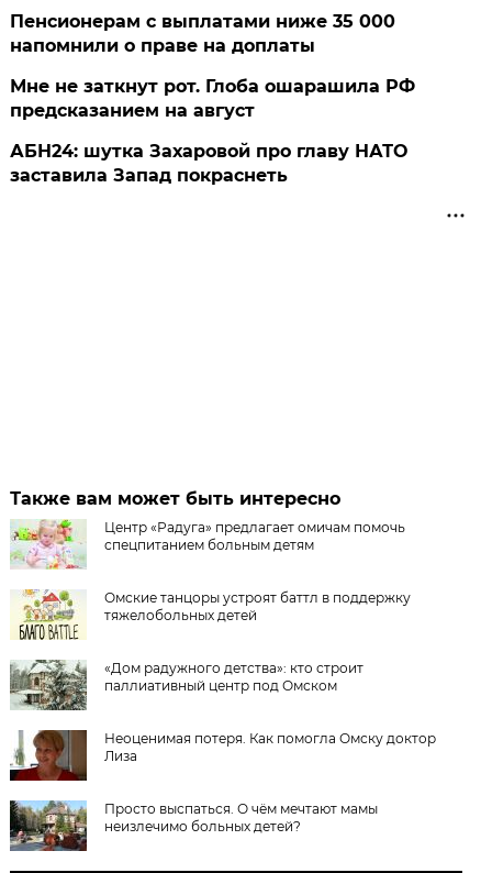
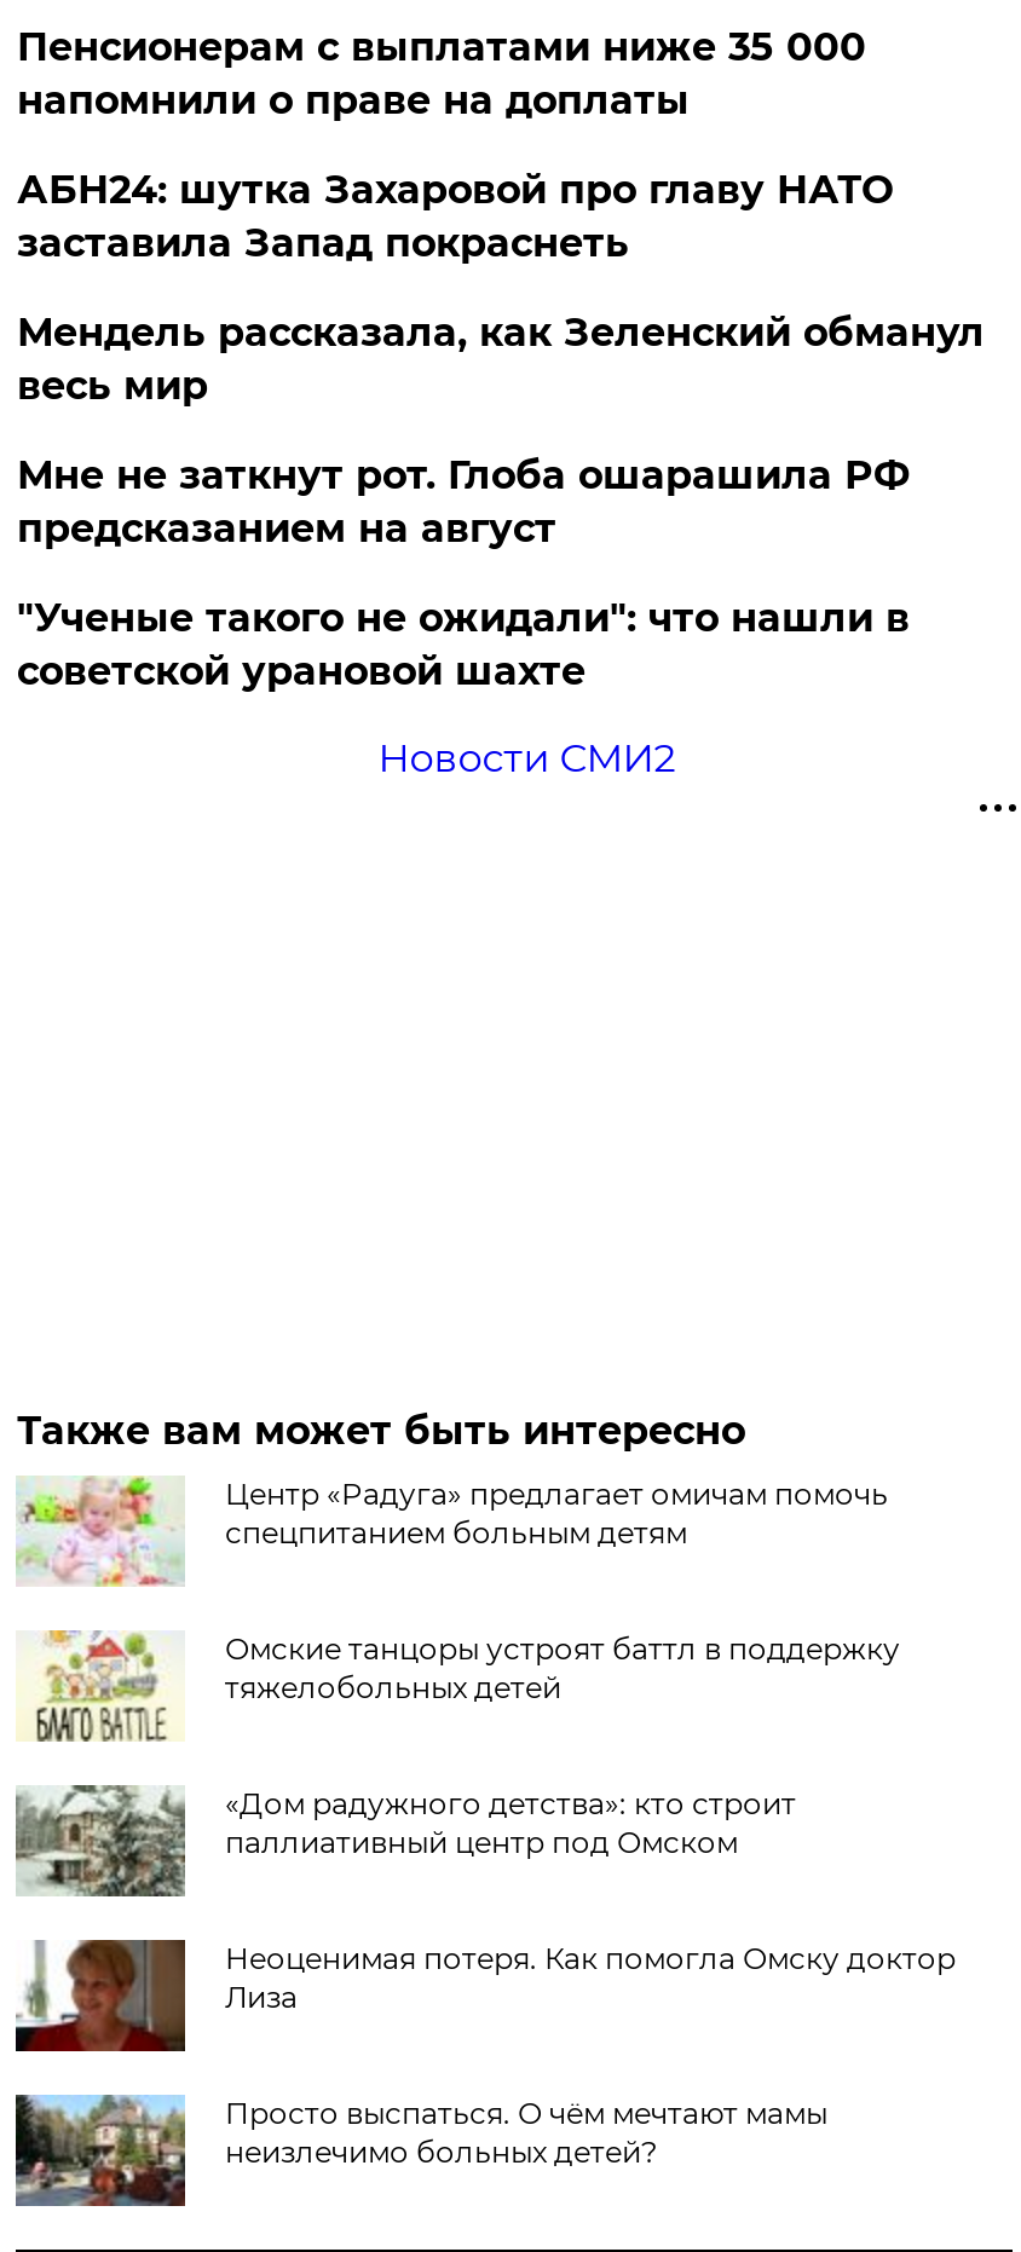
none -> [17,309,984,409] Мендель рассказала, как Зеленский обманул | весь мир
none -> [17,595,909,781] "Ученые такого не ожидали": что нашли в | советской урановой шахте | Новости СМИ2
moved [10,141,408,186] -> [17,167,893,266]: АБН24: шутка Захаровой про главу НАТО | заставила Запад покраснеть

